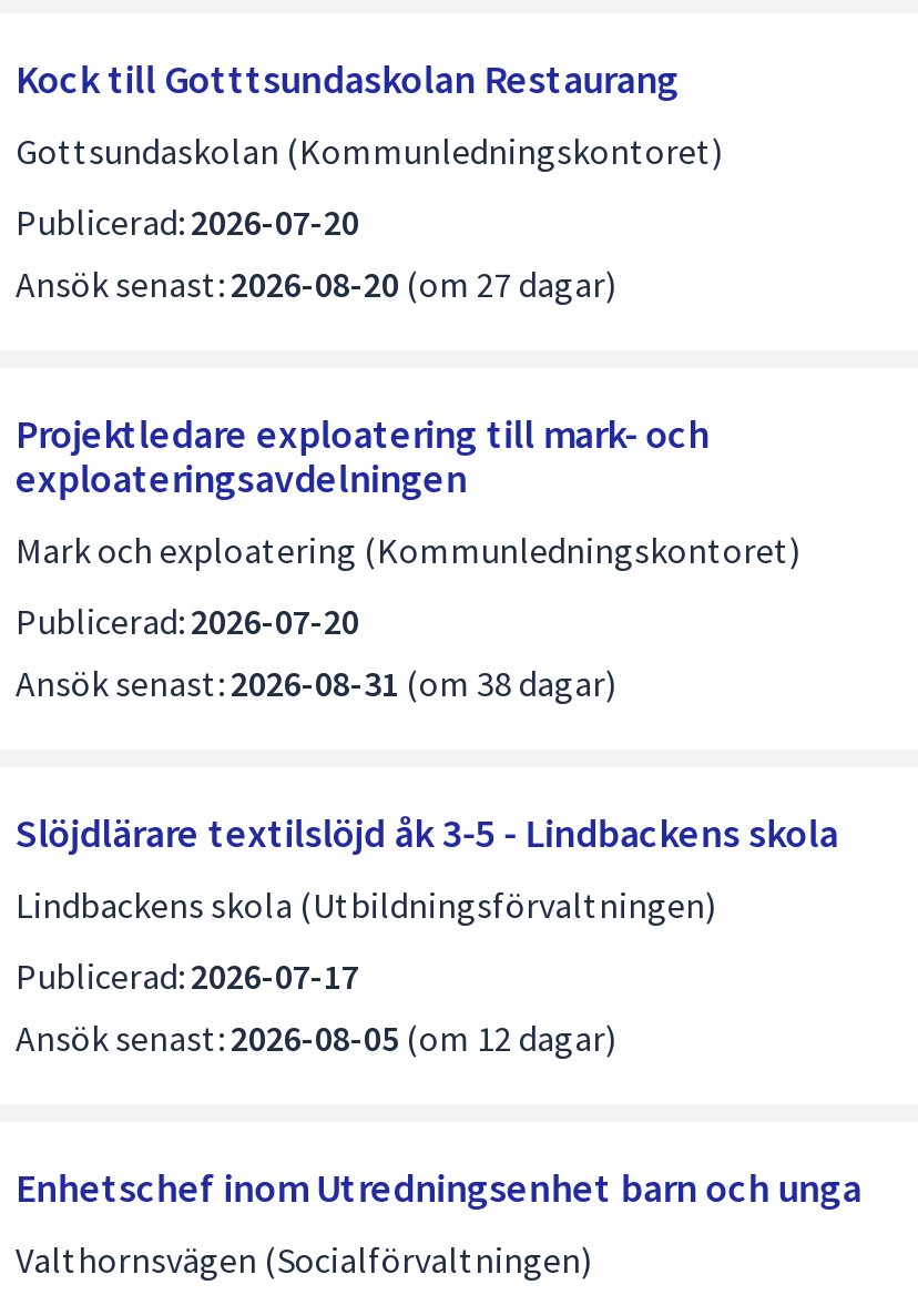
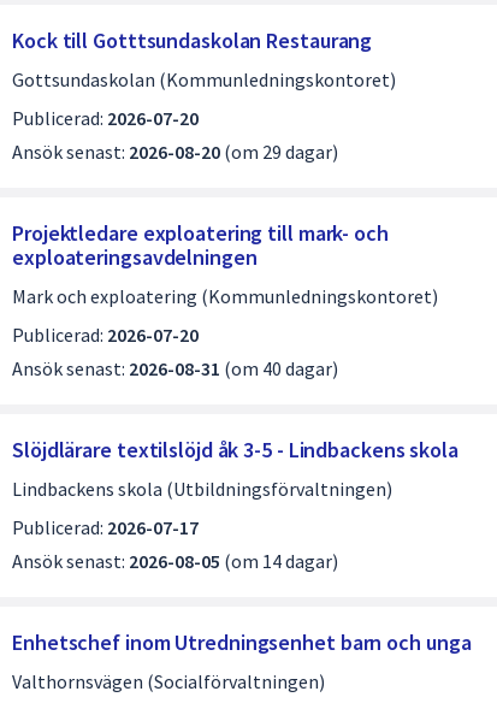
[16,262,616,306] Ansök senast: 2026-08-20 (om 27 dagar) -> [12,140,338,164] Ansök senast: 2026-08-20 (om 29 dagar)
[16,661,616,705] Ansök senast: 2026-08-31 (om 38 dagar) -> [12,356,338,380] Ansök senast: 2026-08-31 (om 40 dagar)
[16,1016,616,1060] Ansök senast: 2026-08-05 (om 12 dagar) -> [12,549,338,573] Ansök senast: 2026-08-05 (om 14 dagar)

